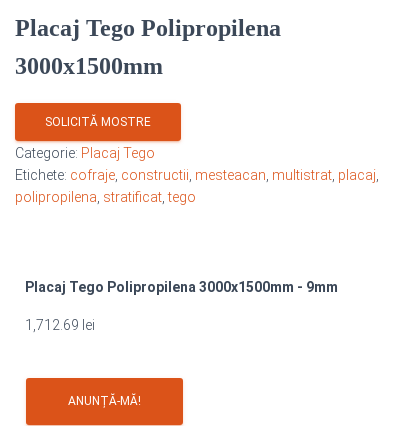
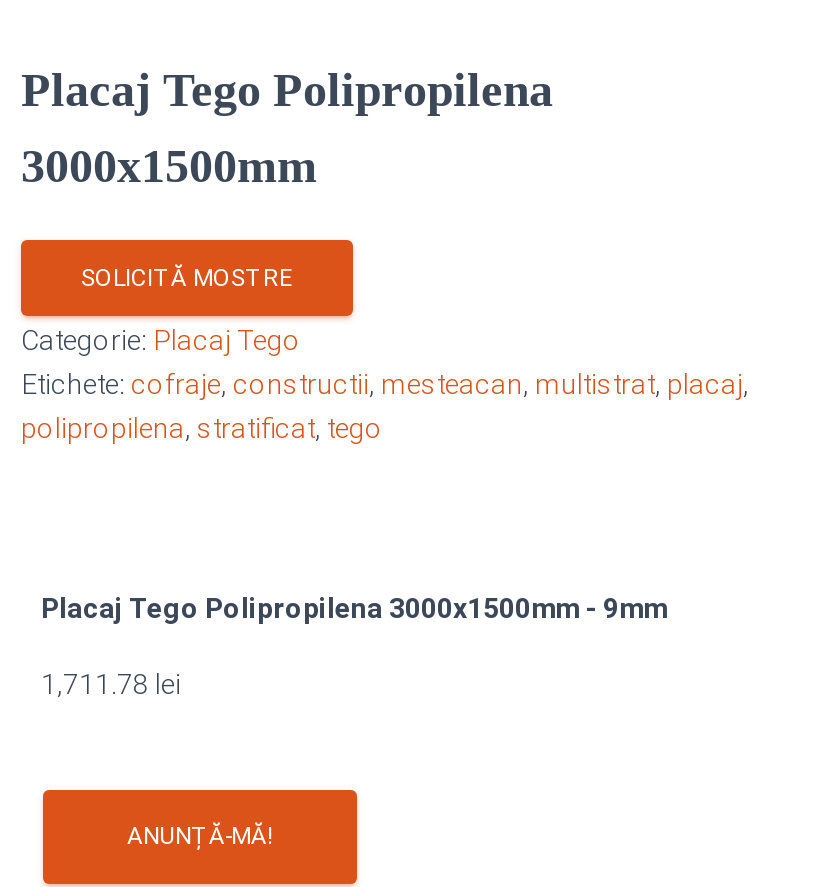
[25,317,95,333] 1,712.69 lei -> [41,669,181,701] 1,711.78 lei

